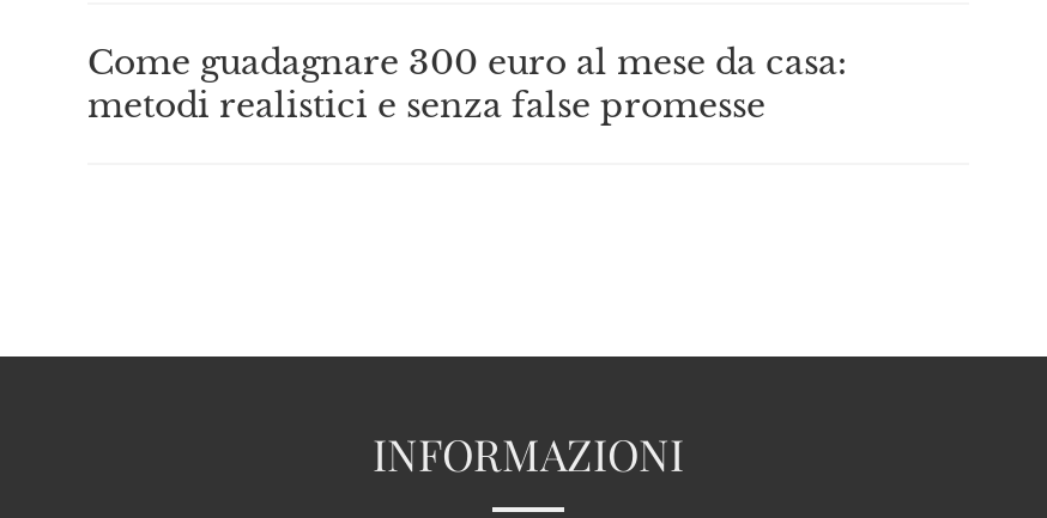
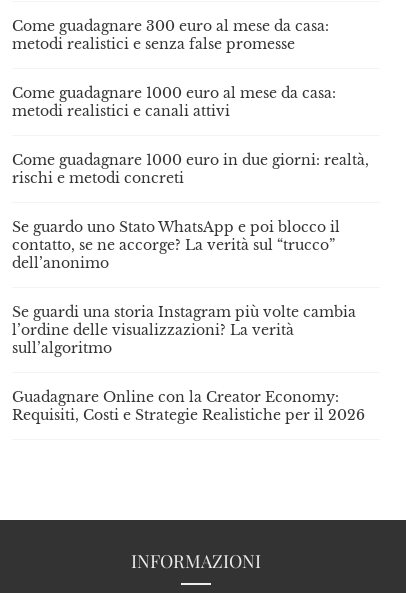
none -> [12,84,369,424] Come guadagnare 1000 euro al mese da casa: | metodi realistici e canali attivi | Come guadagnare 1000 euro in due giorni: realtà, | rischi e metodi concreti | Se guardo uno Stato WhatsApp e poi blocco il | contatto, se ne accorge? La verità sul “trucco” | dell’anonimo | Se guardi una storia Instagram più volte cambia | l’ordine delle visualizzazioni? La verità | sull’algoritmo | Guadagnare Online con la Creator Economy: | Requisiti, Costi e Strategie Realistiche per il 2026

